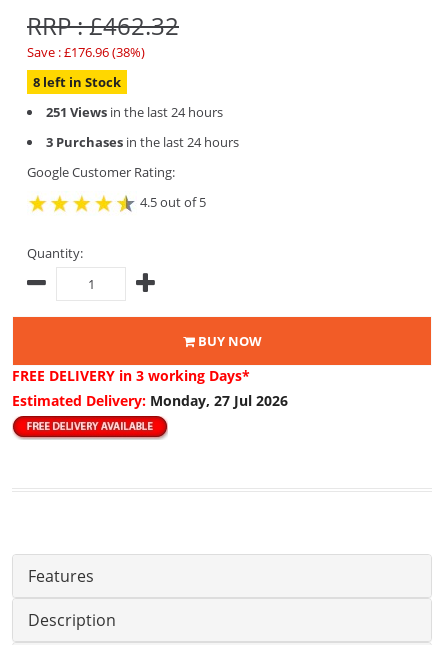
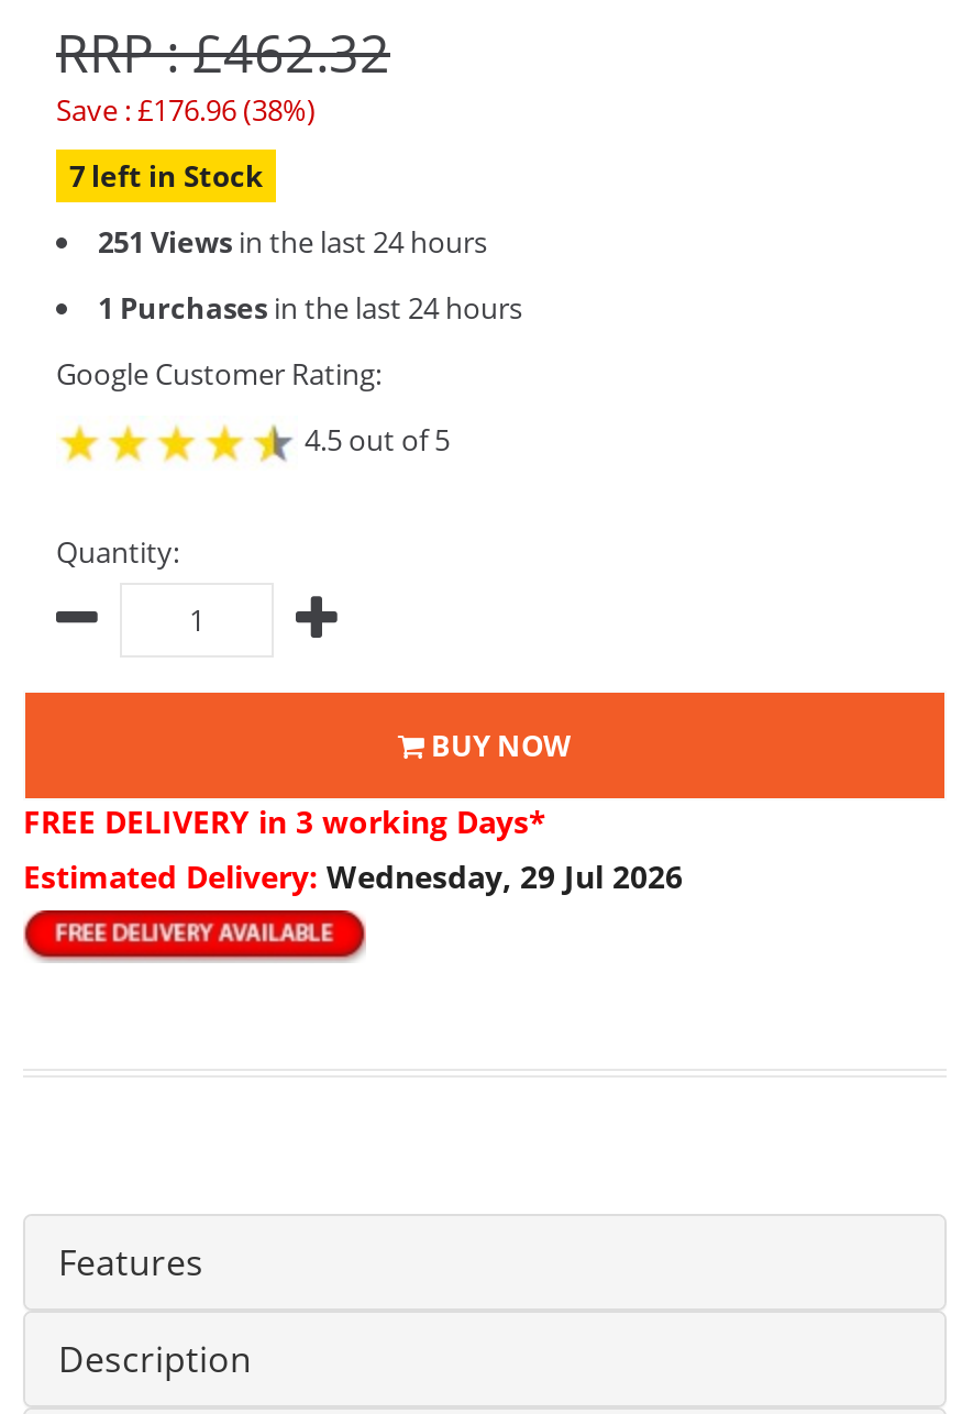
[33,73,121,91] 8 left in Stock -> [69,156,263,196] 7 left in Stock
[46,133,239,151] 3 Purchases in the last 24 hours -> [98,288,522,328] 1 Purchases in the last 24 hours
[12,391,288,410] Estimated Delivery: Monday, 27 Jul 2026 -> [23,855,683,897] Estimated Delivery: Wednesday, 29 Jul 2026

